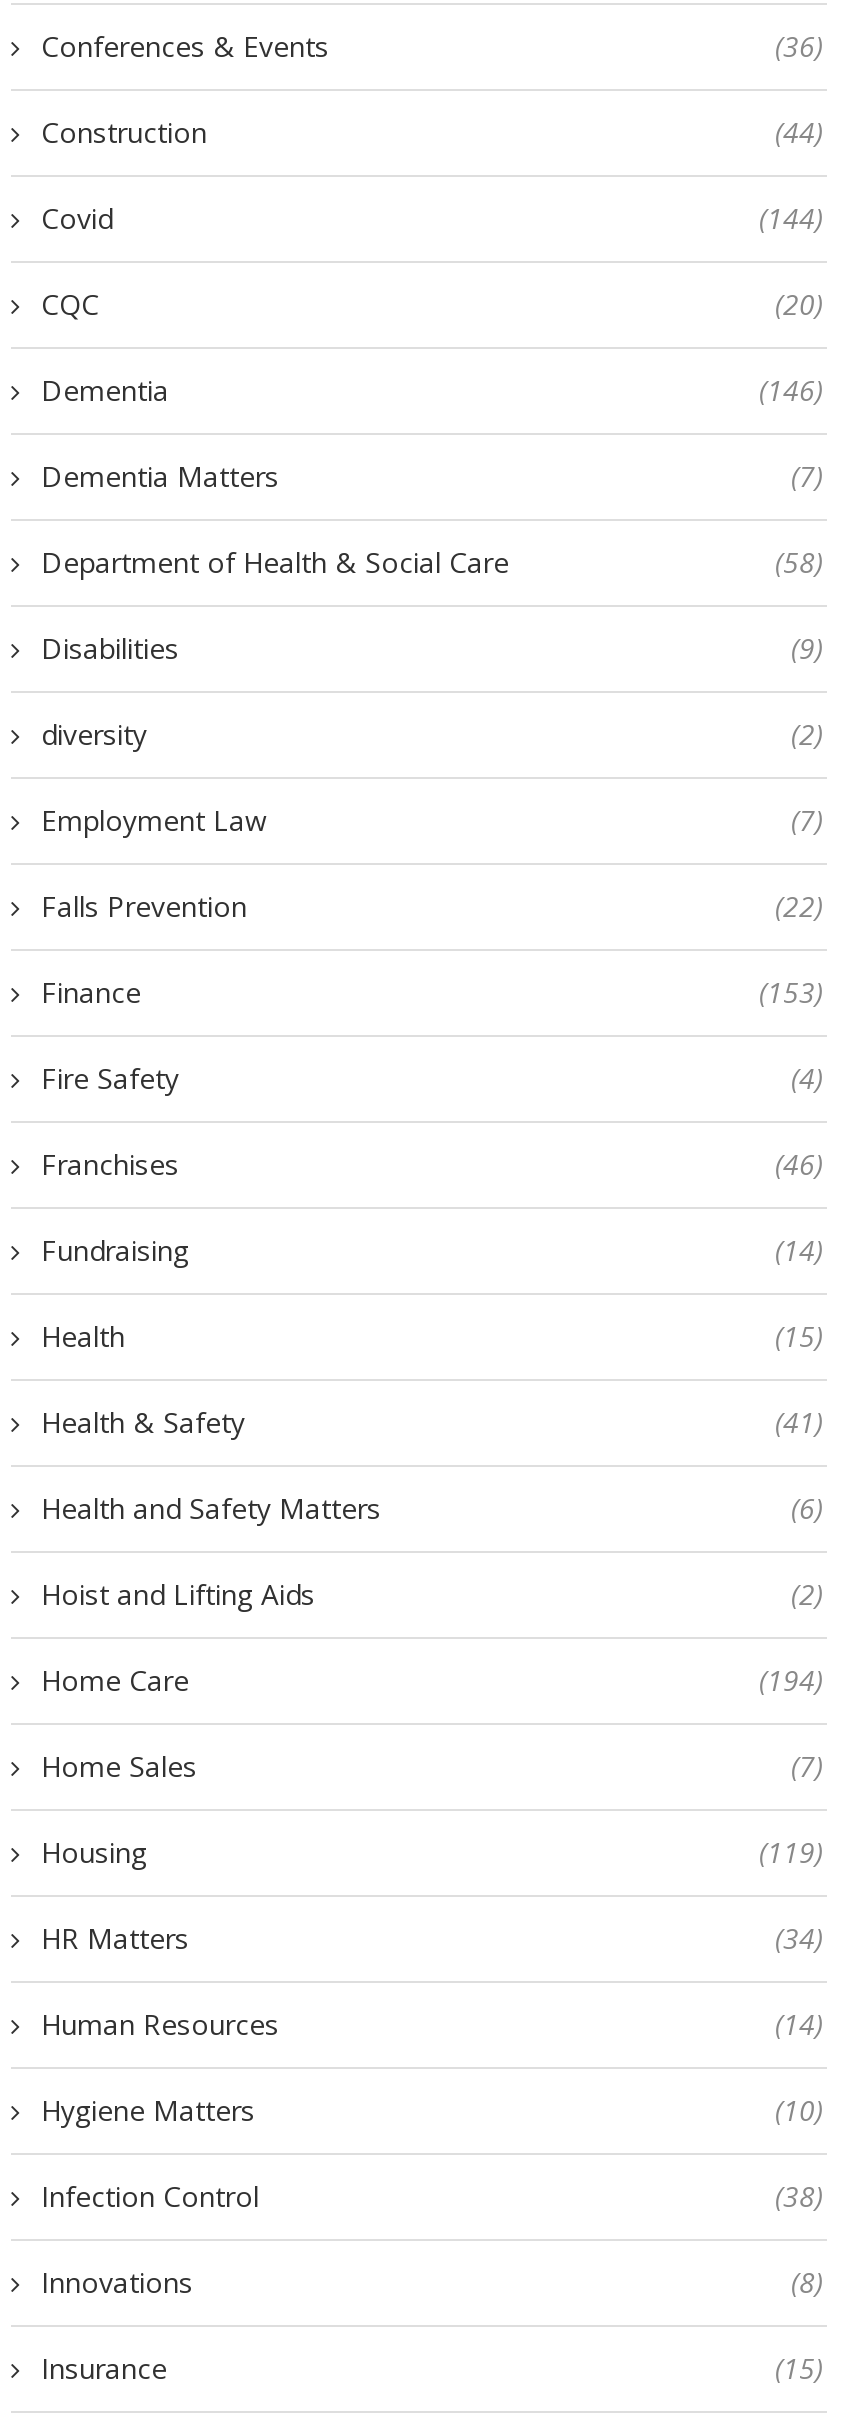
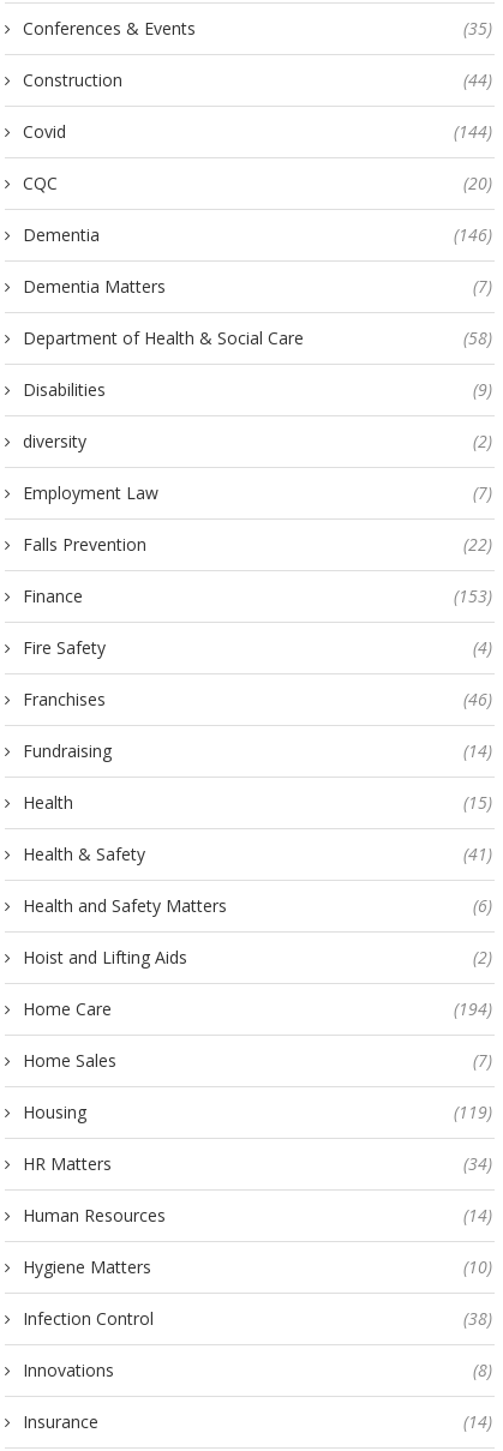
[775,27,823,65] (36) -> [463,17,492,40] (35)
[775,2349,823,2387] (15) -> [463,1410,492,1433] (14)

